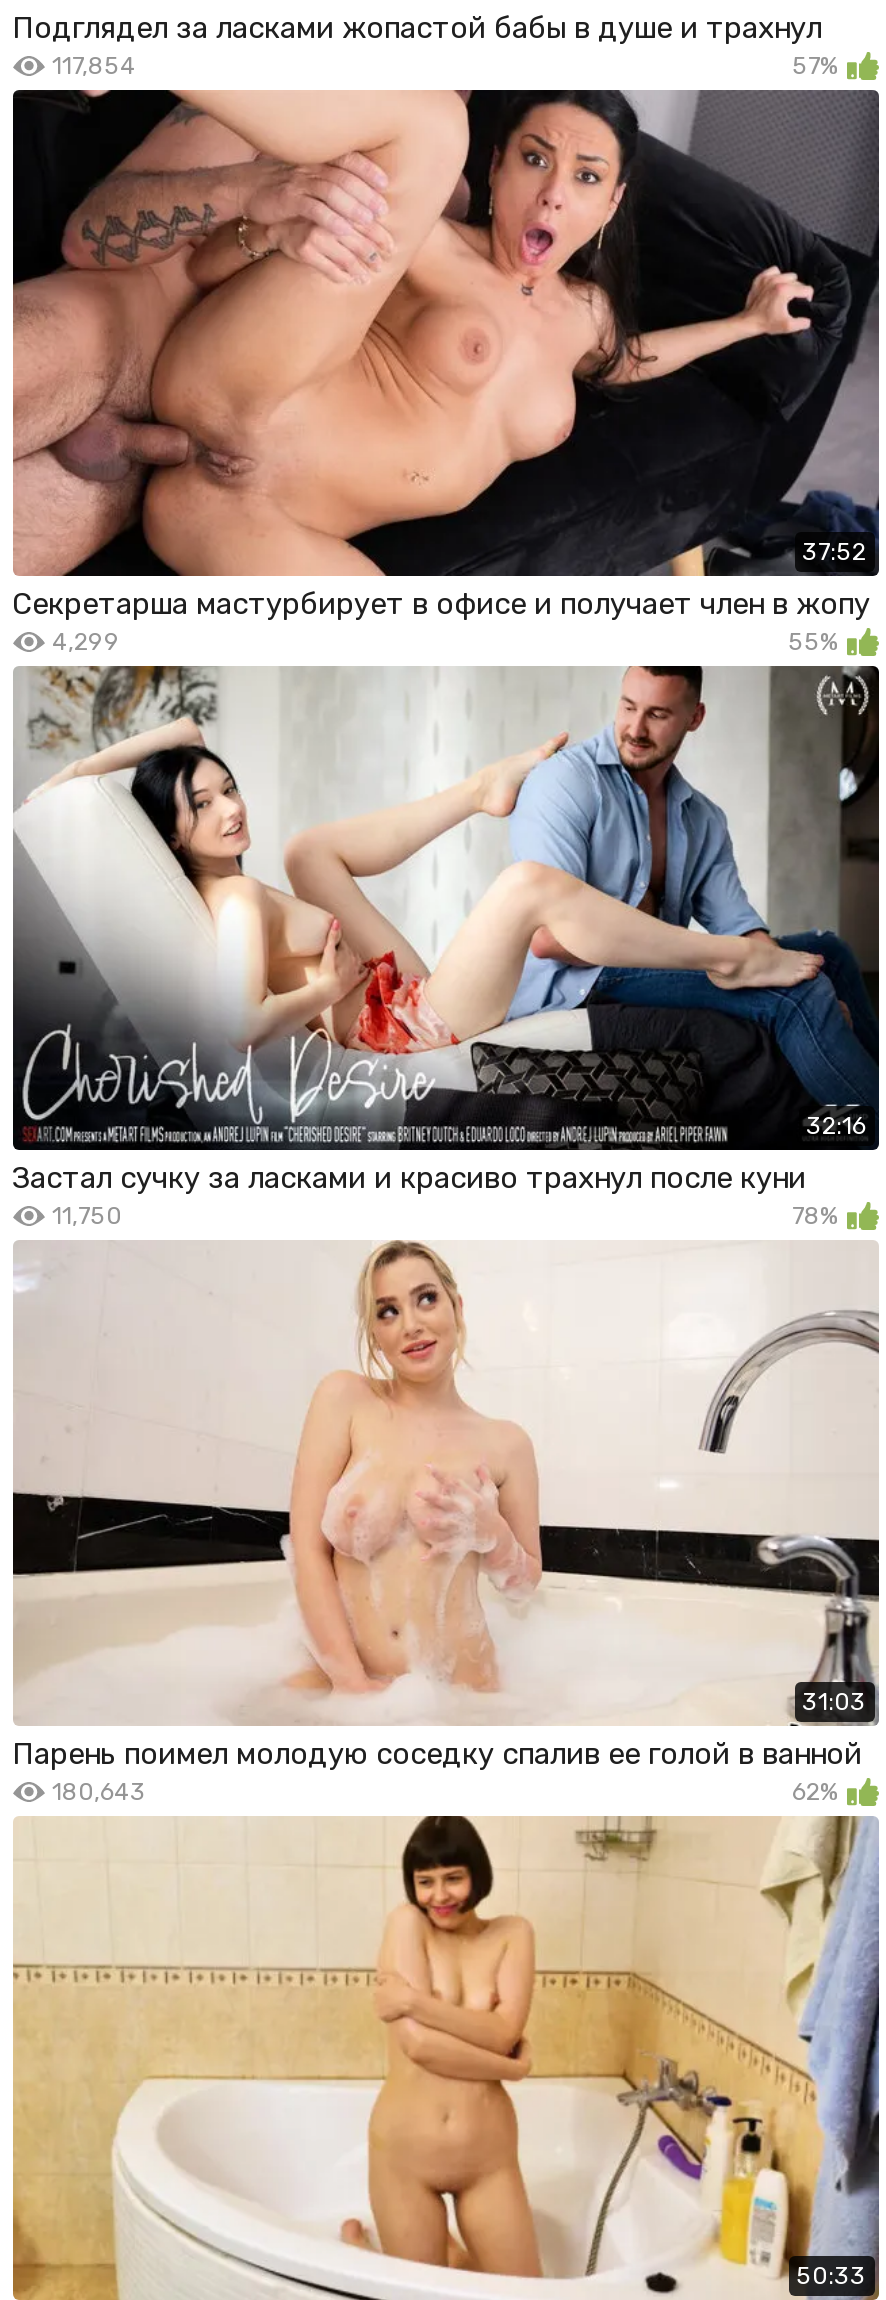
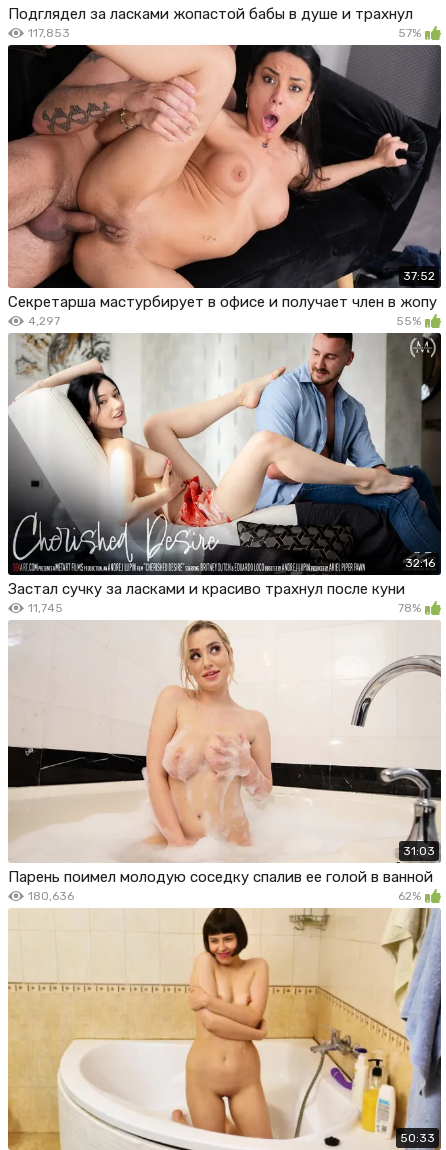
[52,53,136,81] 117,854 -> [27,26,69,40] 117,853
[52,628,120,656] 4,299 -> [27,314,59,328] 4,297
[52,1202,122,1230] 11,750 -> [27,601,62,615] 11,745
[52,1777,146,1805] 180,643 -> [27,889,73,903] 180,636

